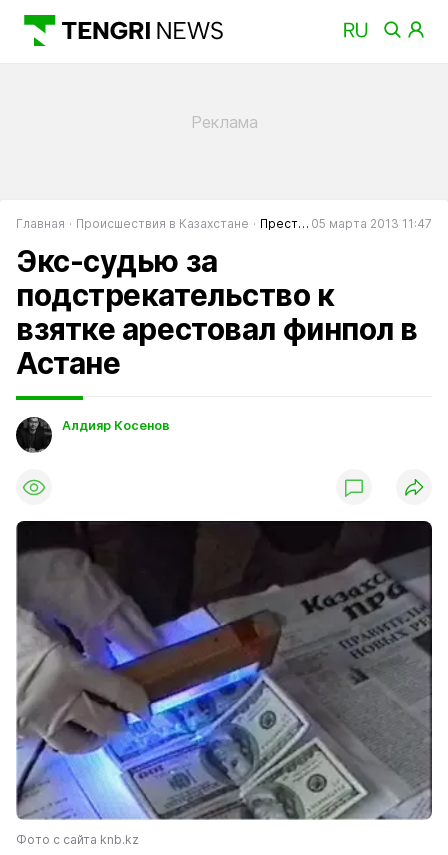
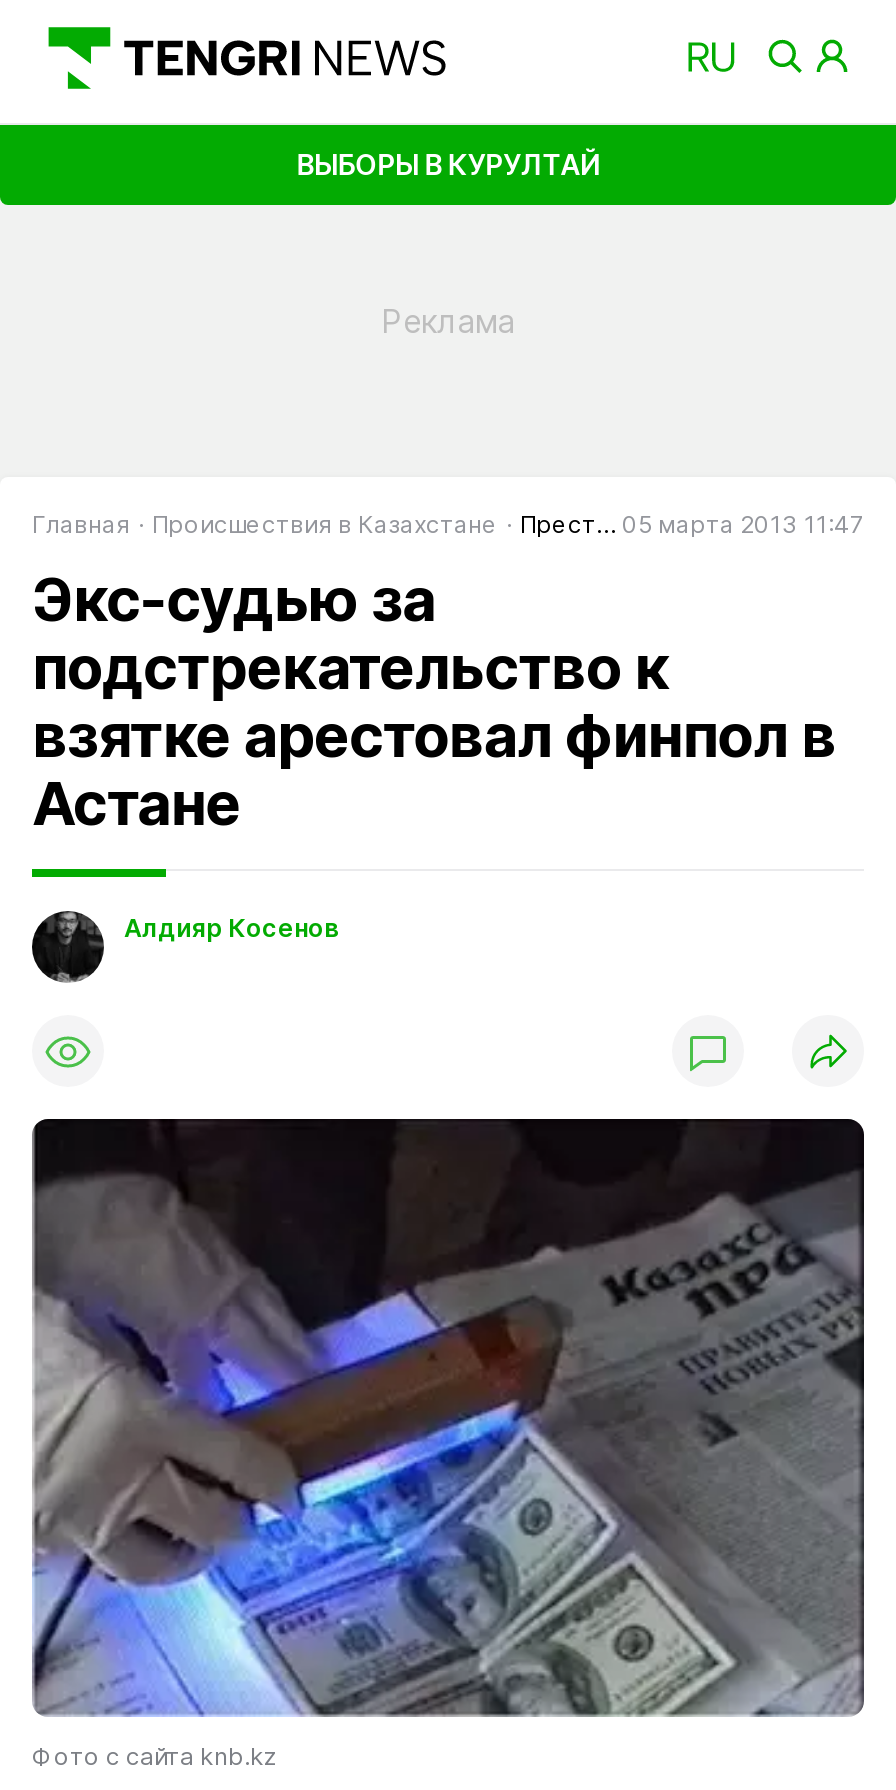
none -> [296,146,600,180] ВЫБОРЫ В КУРУЛТАЙ

